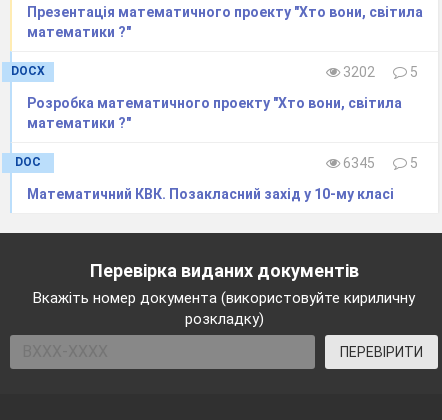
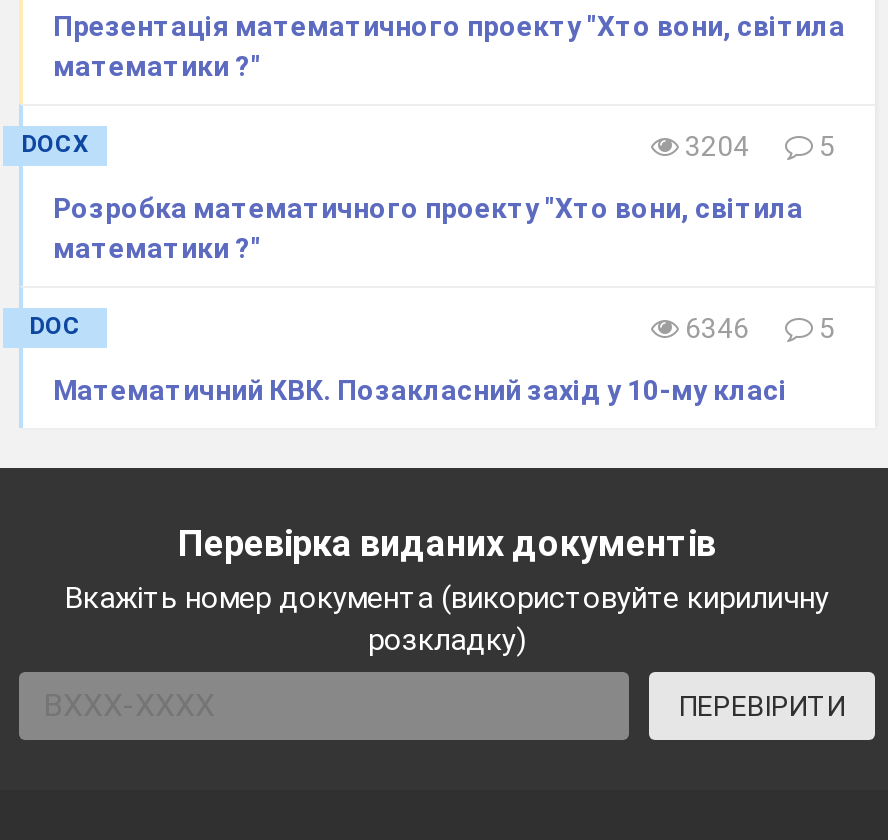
[340,64,418,80] 3202 5 -> [679,129,835,161] 3204 5
[340,155,418,171] 6345 5 -> [679,311,835,343] 6346 5

